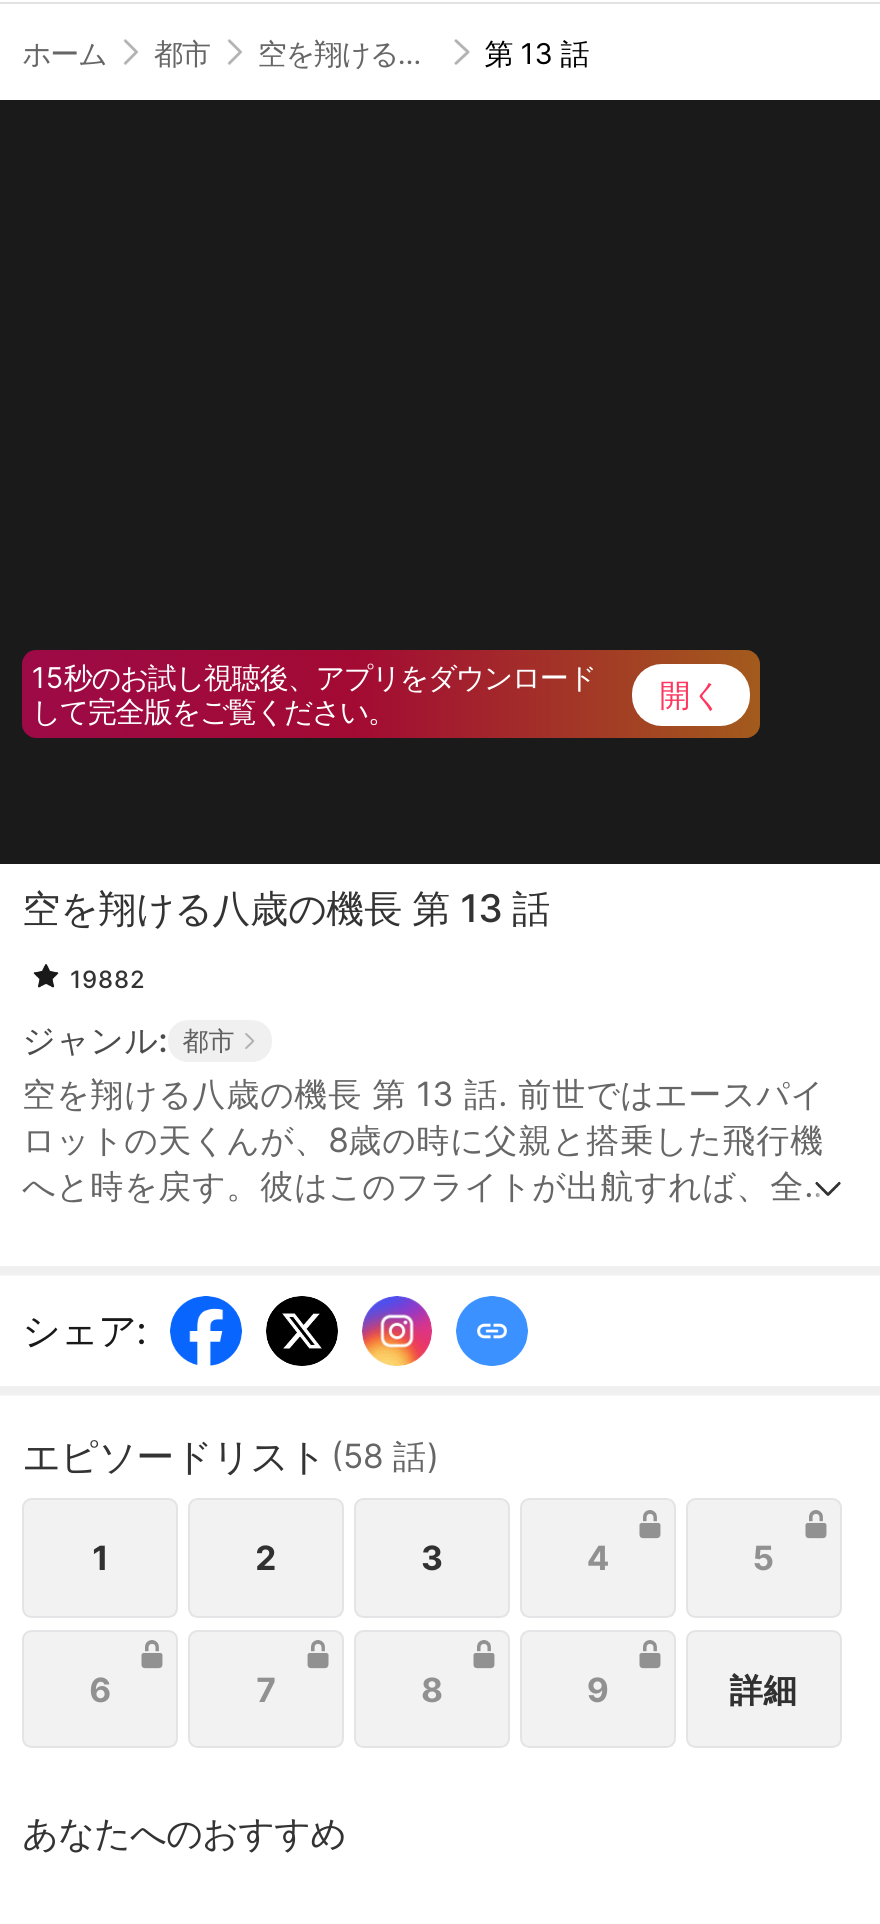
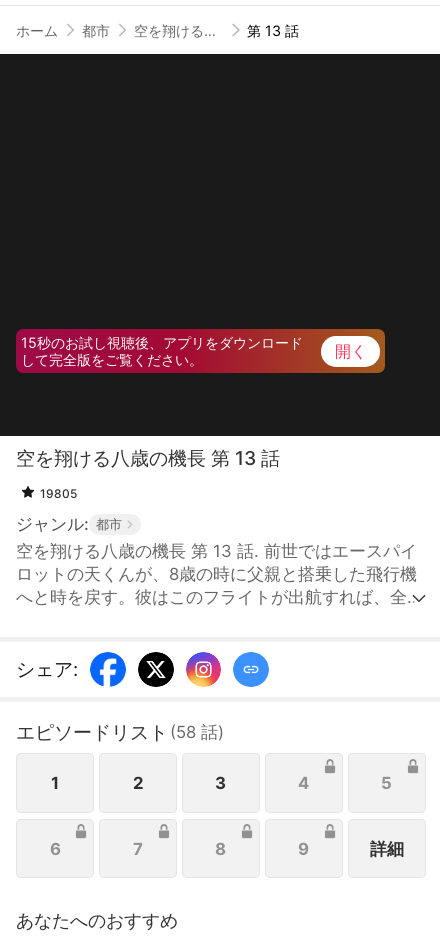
[70,963,144,993] 19882 -> [40,486,77,501] 19805

